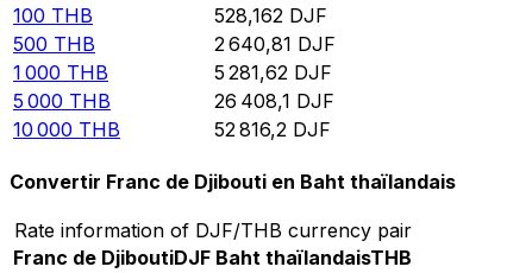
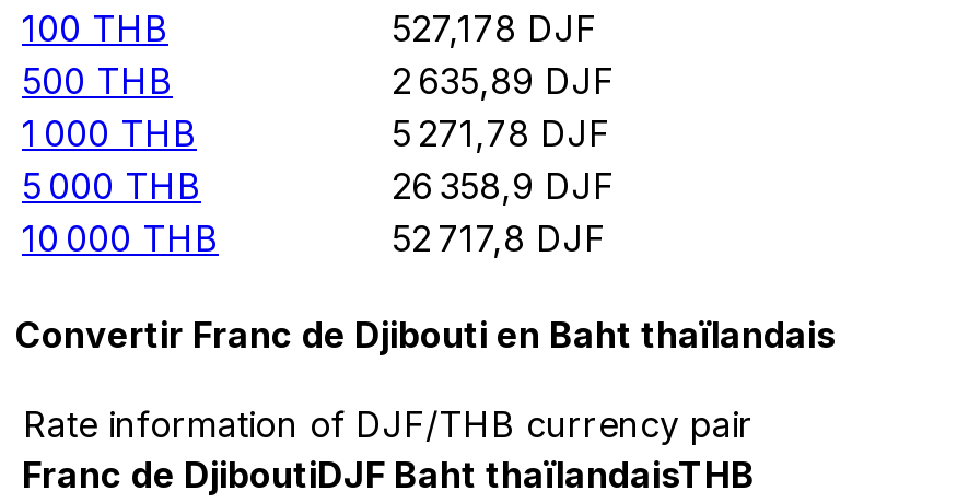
[214,3,327,27] 528,162 DJF -> [392,6,597,50] 527,178 DJF
[214,32,336,56] 2 640,81 DJF -> [392,59,615,102] 2 635,89 DJF
[214,60,332,84] 5 281,62 DJF -> [392,111,610,155] 5 271,78 DJF
[214,89,334,113] 26 408,1 DJF -> [392,164,615,207] 26 358,9 DJF
[214,117,331,141] 52 816,2 DJF -> [392,216,606,260] 52 717,8 DJF

